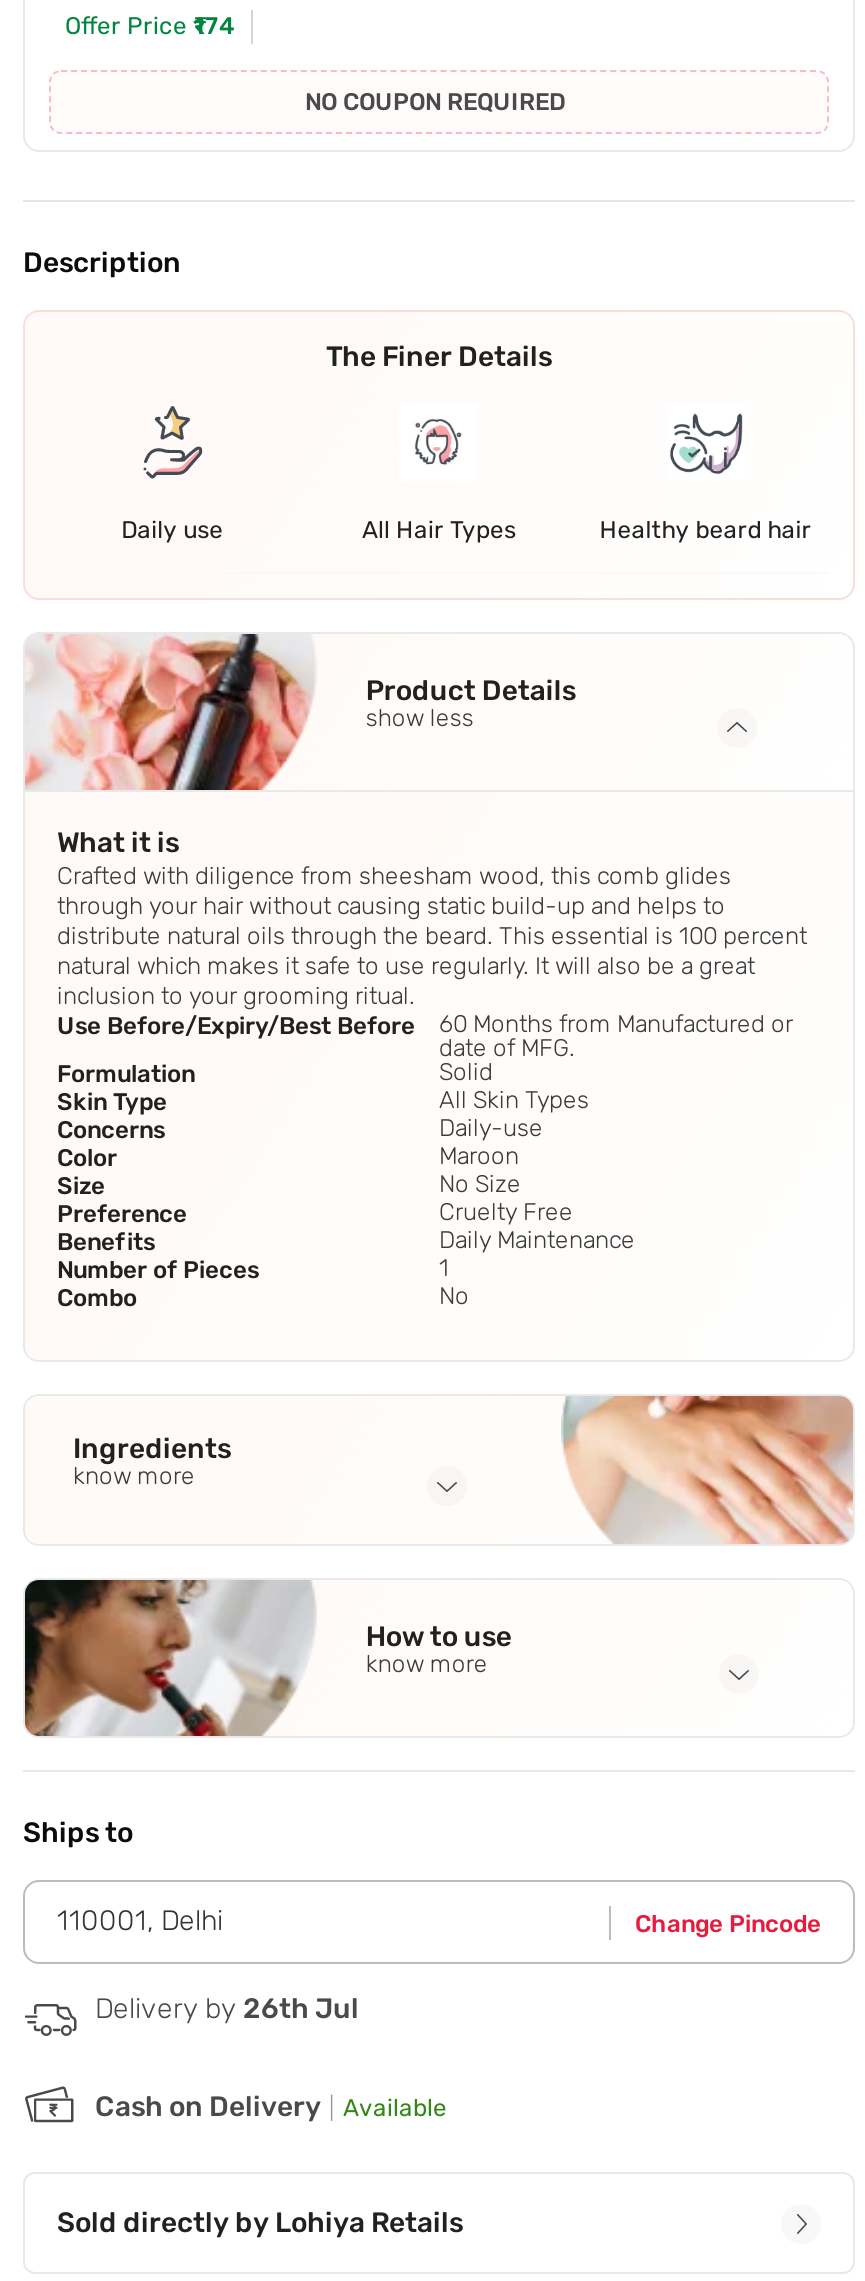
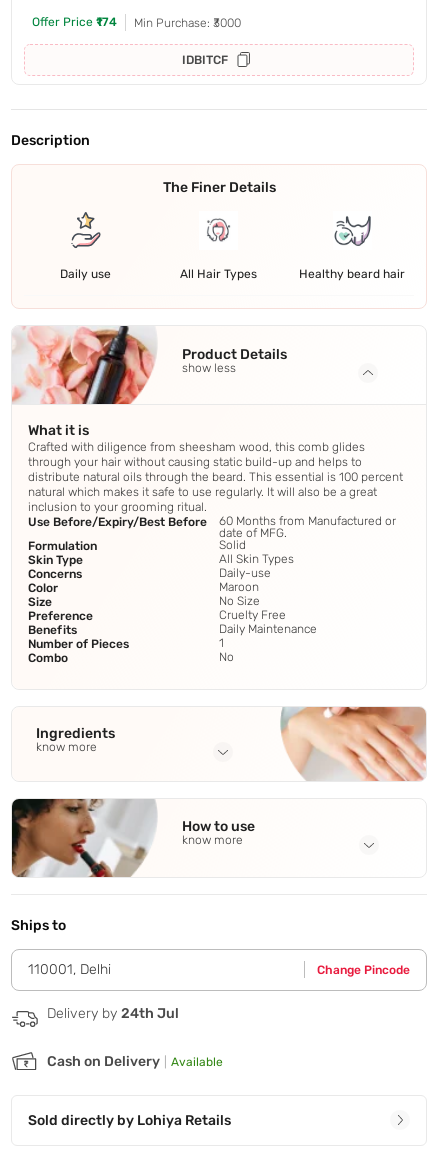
[305,89,565,117] NO COUPON REQUIRED -> [134,16,241,67] Min Purchase: ₹3000 | IDBITCF
[95,1992,359,2026] Delivery by 26th Jul -> [47,1005,179,1022] Delivery by 24th Jul

